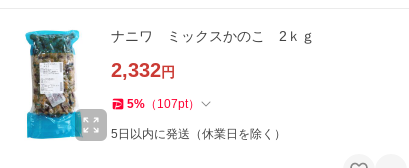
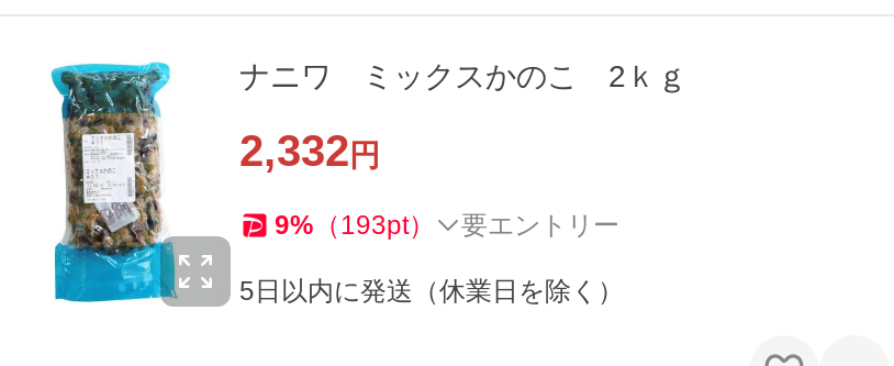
[127,97,200,111] 5%（107pt） -> [275,210,619,241] 9%（193pt） | 要エントリー

